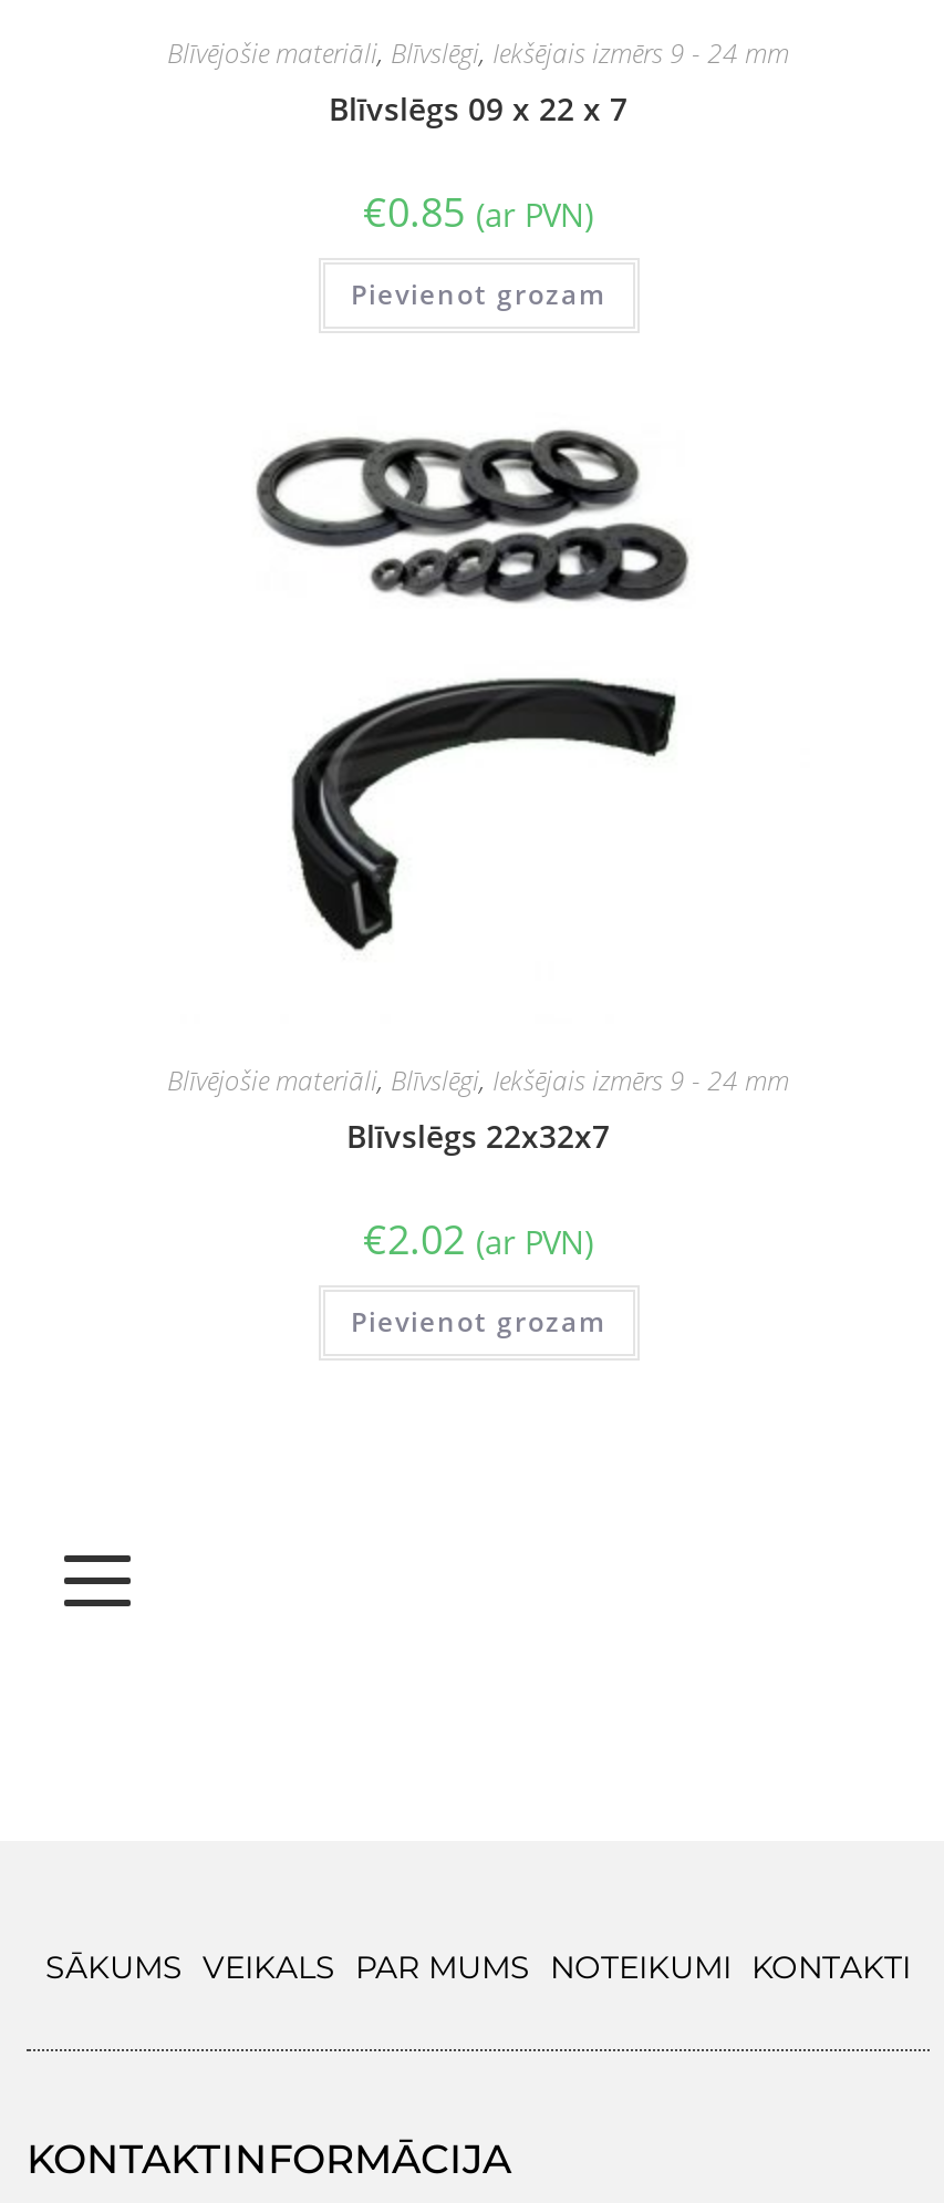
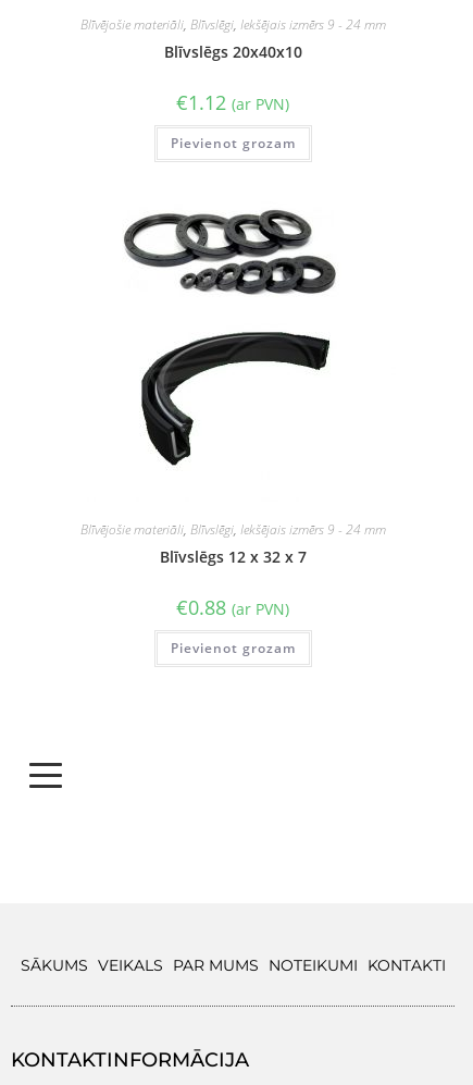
[329,87,627,129] Blīvslēgs 09 x 22 x 7 -> [164,41,302,62] Blīvslēgs 20x40x10
[363,184,593,237] €0.85 (ar PVN) -> [176,89,289,115] €1.12 (ar PVN)
[346,1115,610,1157] Blīvslēgs 22x32x7 -> [159,547,306,567] Blīvslēgs 12 x 32 x 7
[363,1213,593,1266] €2.02 (ar PVN) -> [176,594,289,621] €0.88 (ar PVN)

